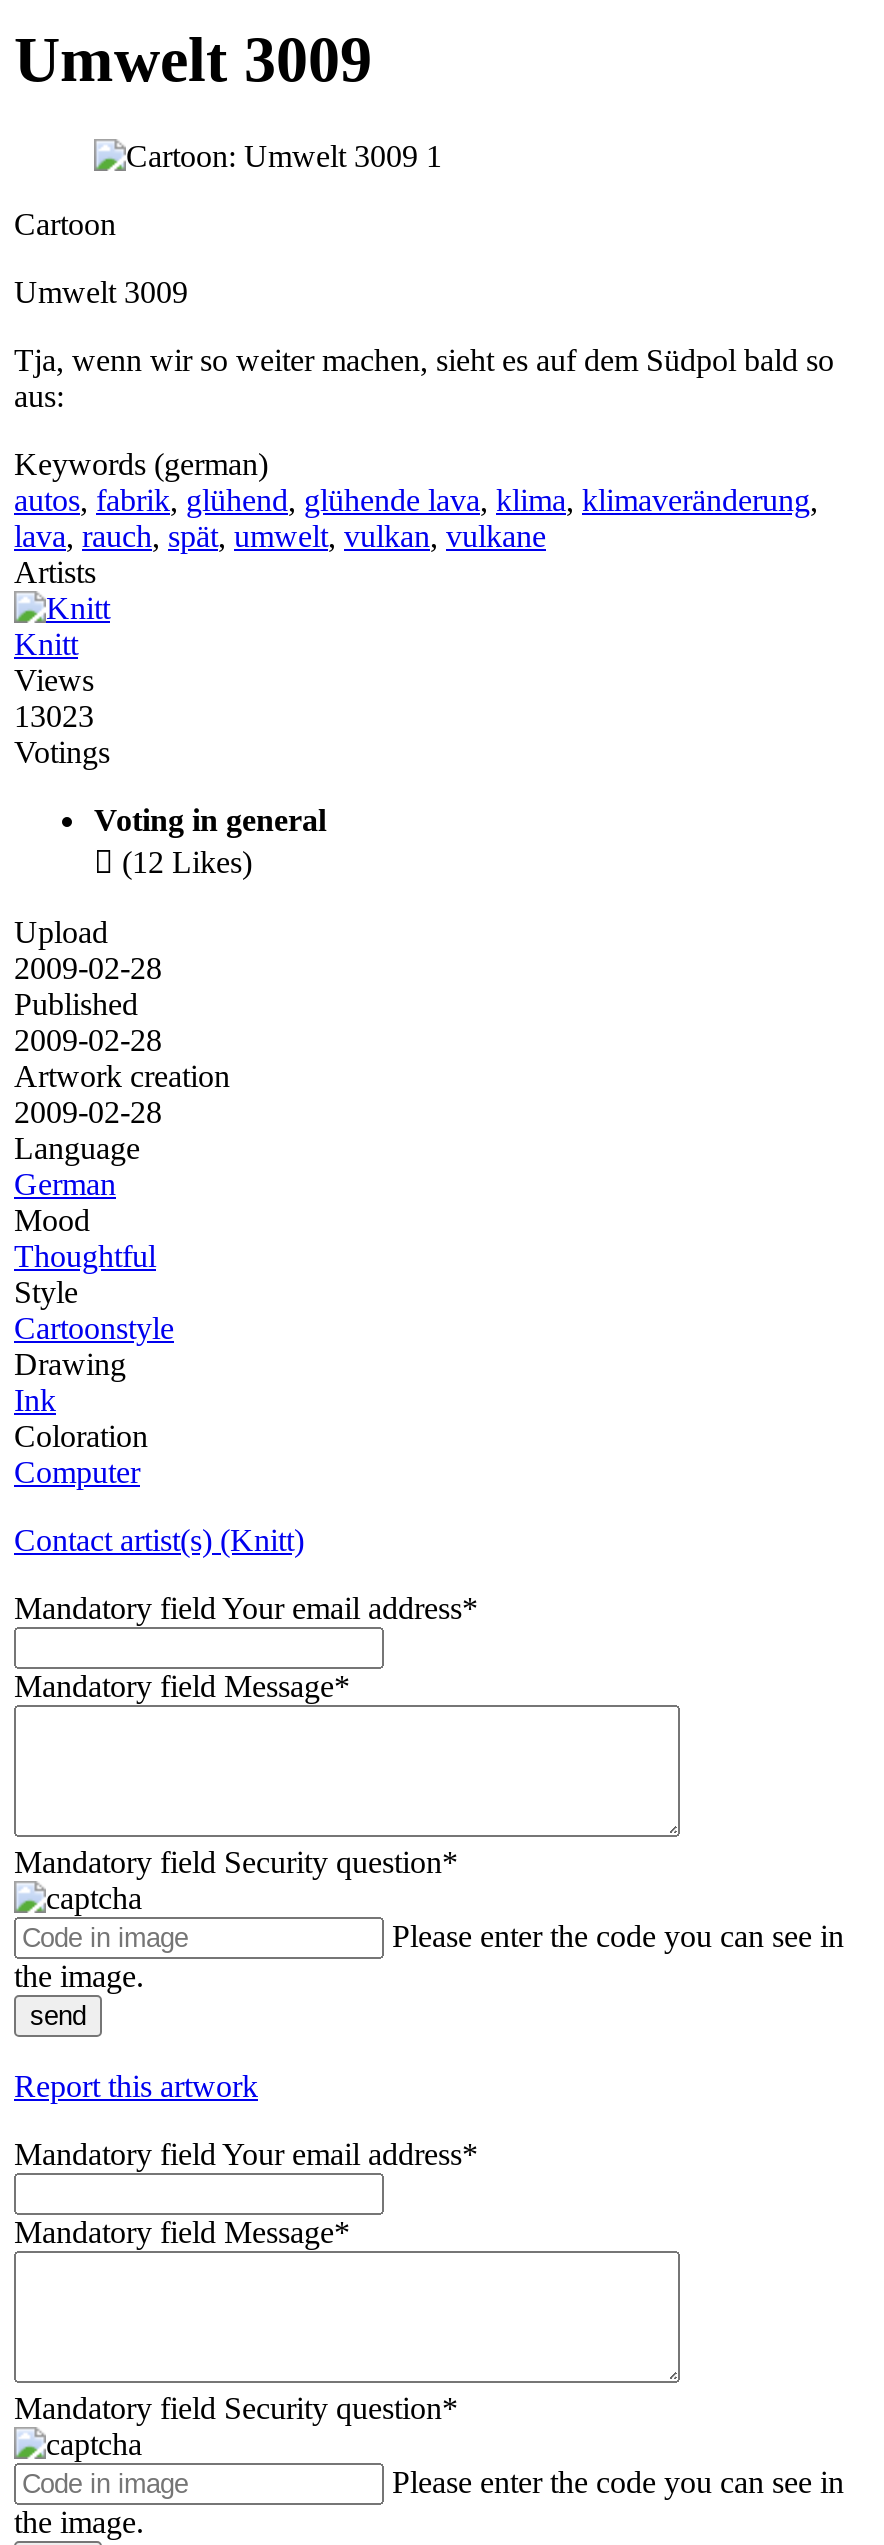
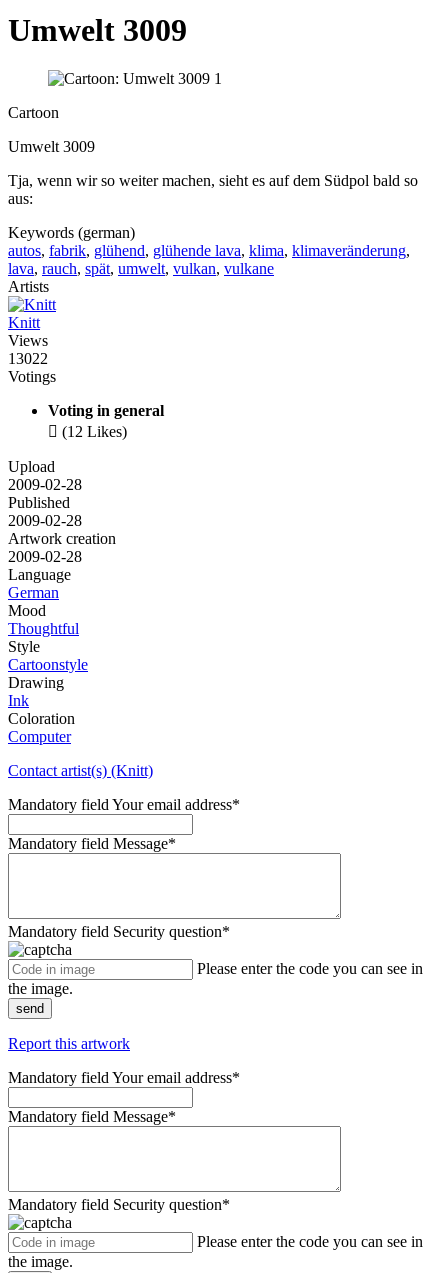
[14,699,94,733] 13023 -> [8,350,48,367] 13022

